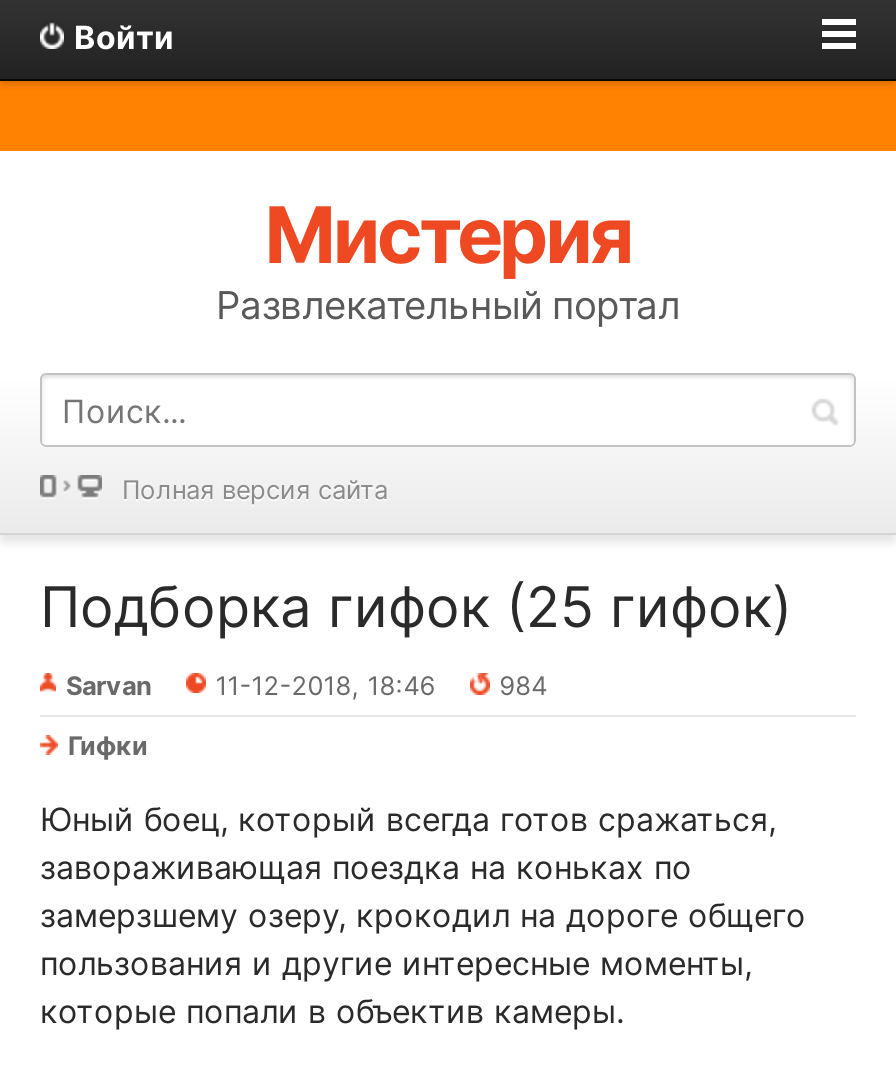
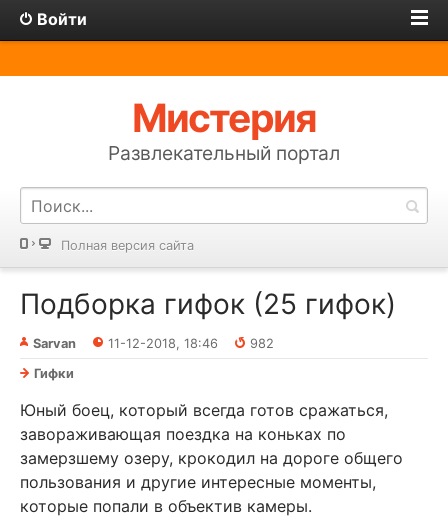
[499,671,547,701] 984 -> [250,336,274,351] 982

